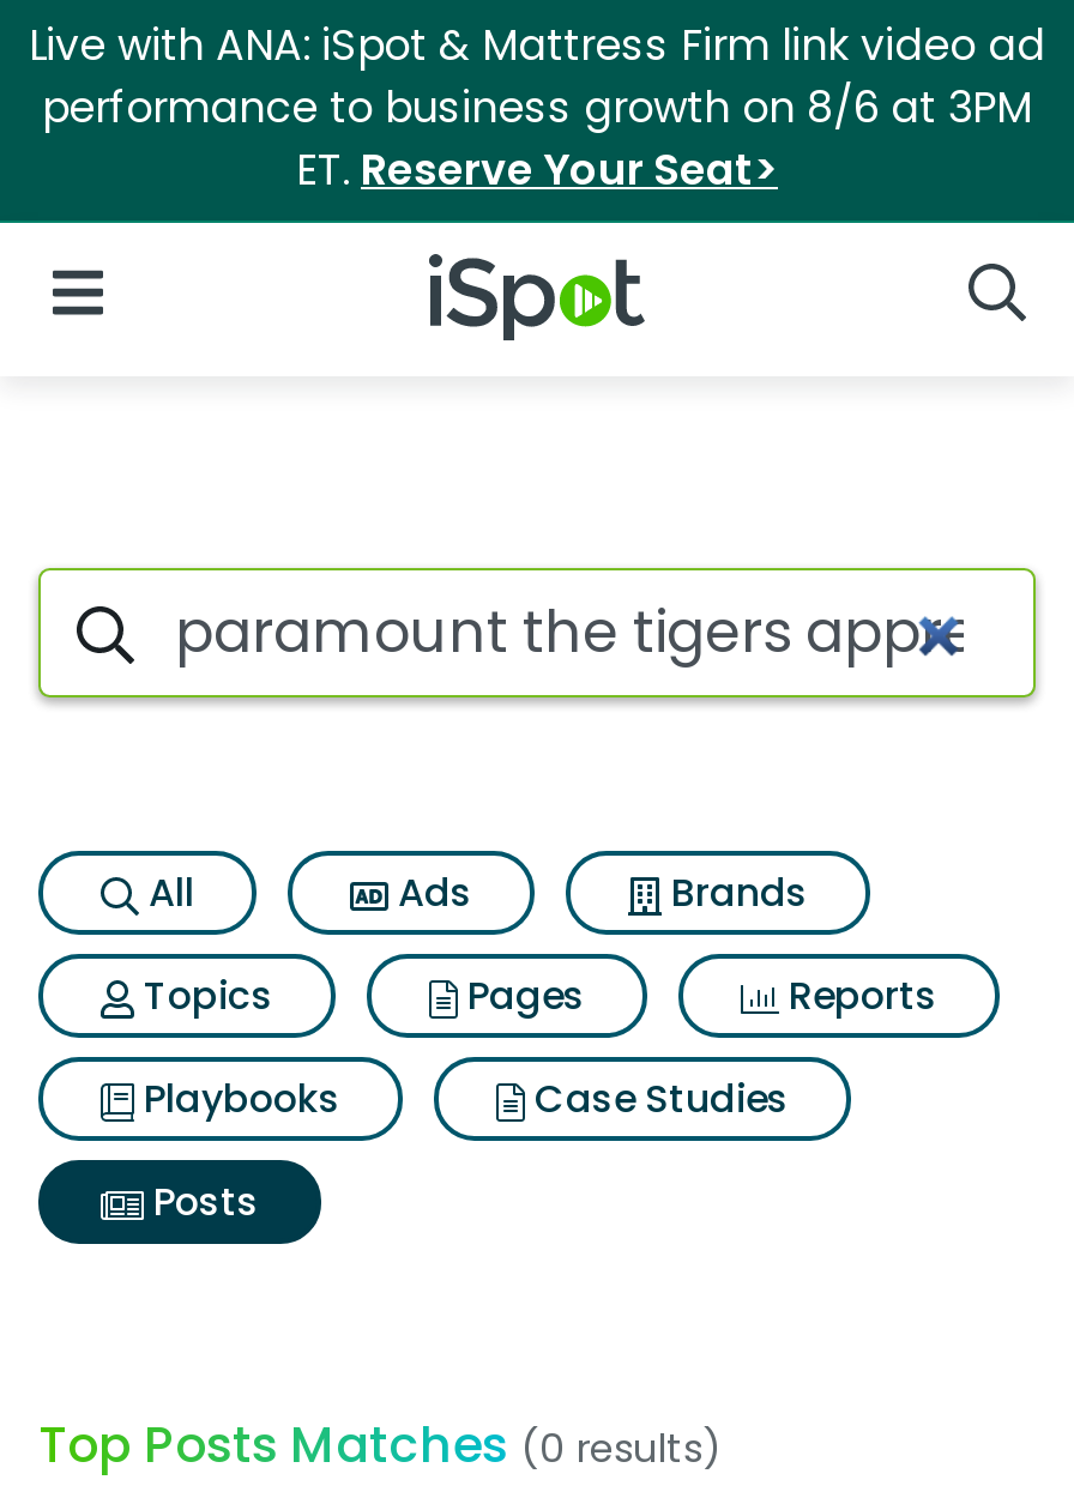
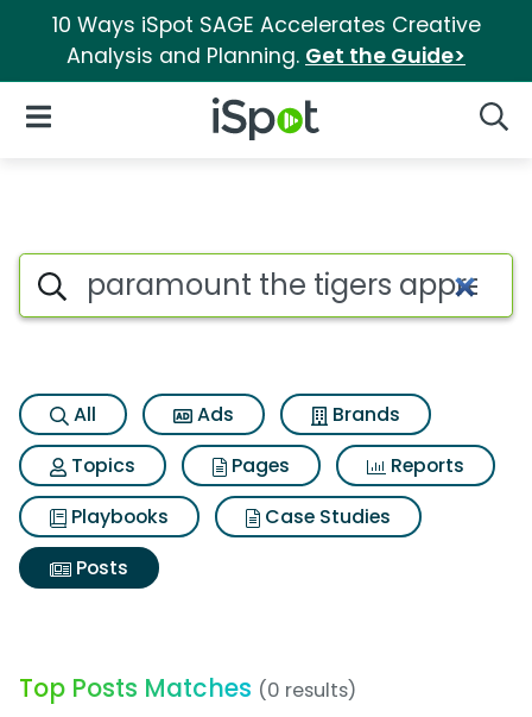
[29,17,1045,199] Live with ANA: iSpot & Mattress Firm link video ad | performance to business growth on 8/6 at 3PM | ET. Reserve Your Seat> -> [52,11,480,70] 10 Ways iSpot SAGE Accelerates Creative | Analysis and Planning. Get the Guide>

